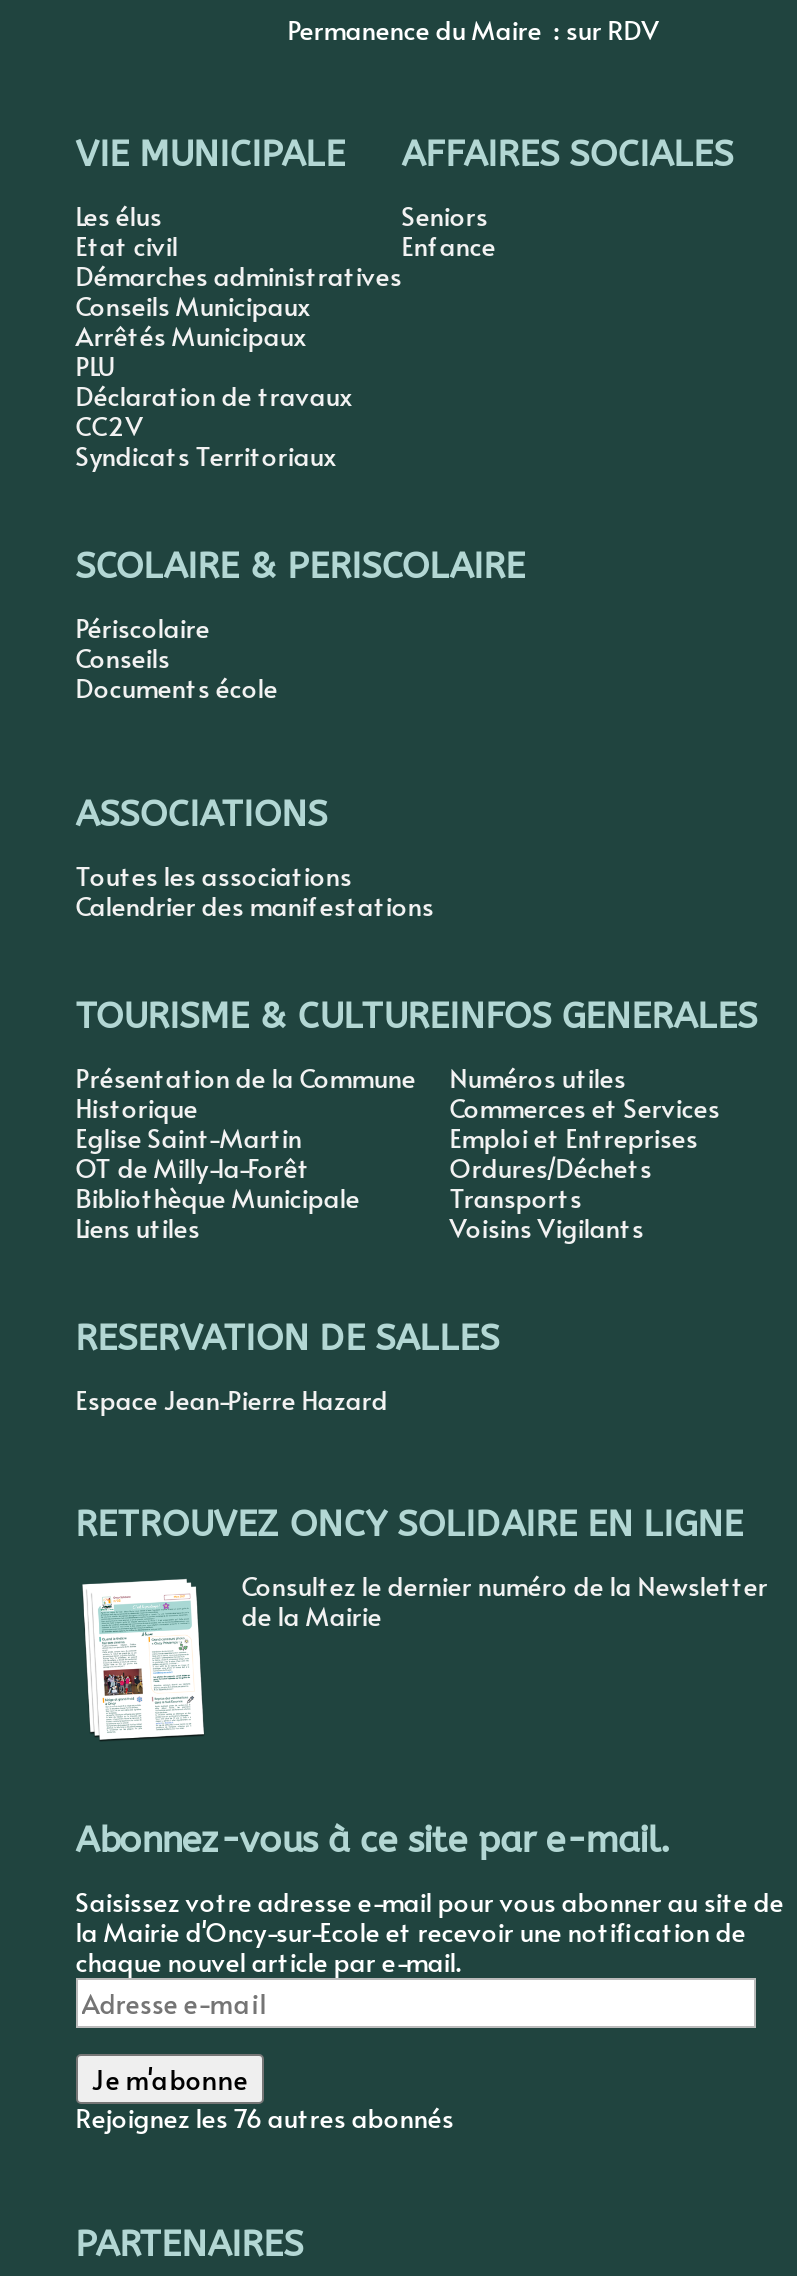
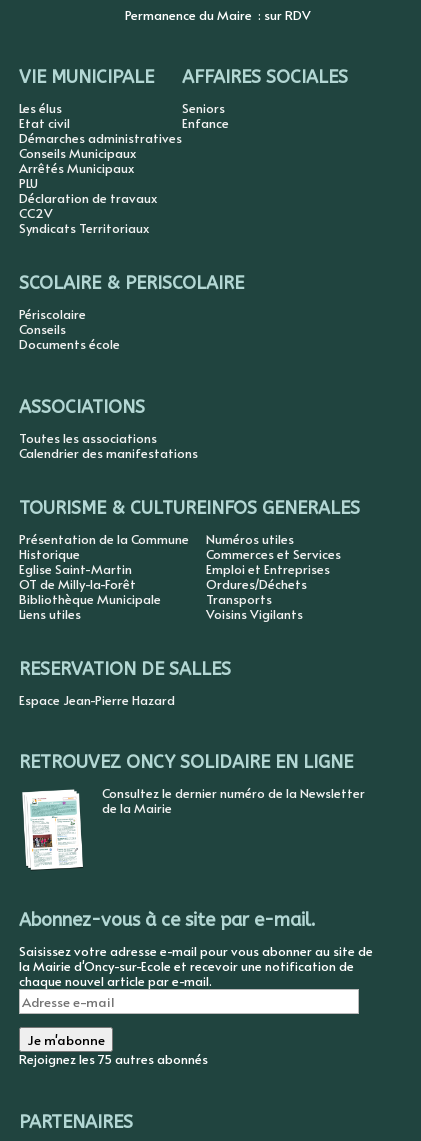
[76,2101,454,2137] Rejoignez les 76 autres abonnés -> [19,1050,208,1068] Rejoignez les 75 autres abonnés

